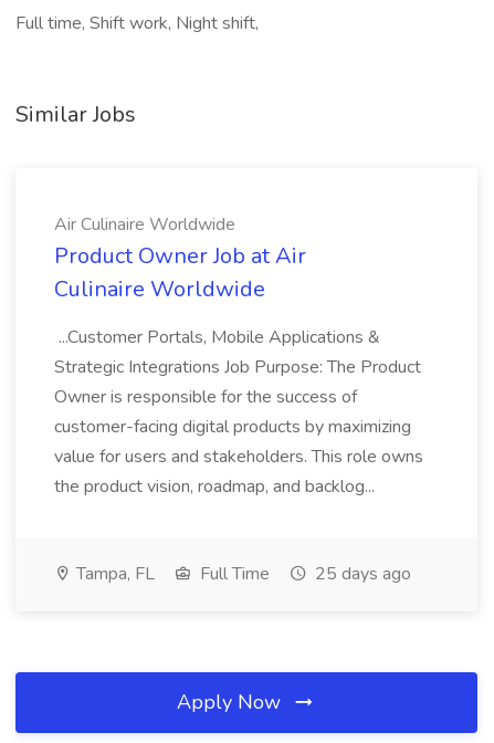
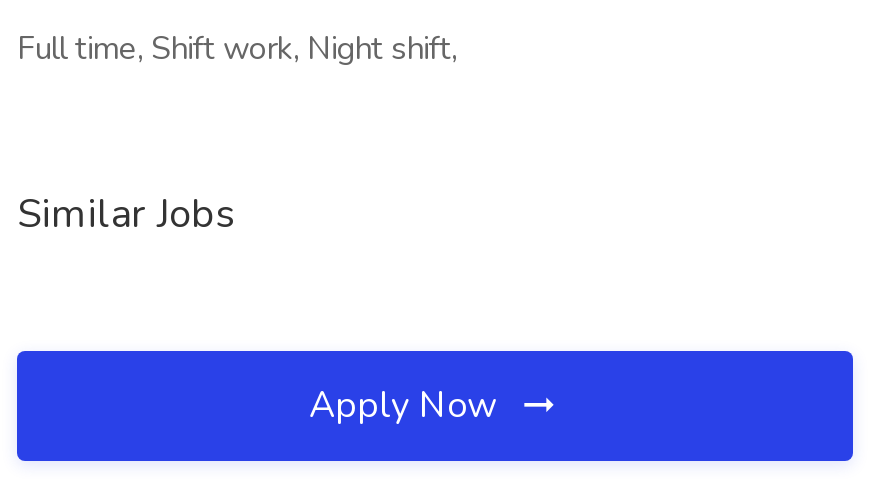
[54,212,423,499] Air Culinaire Worldwide | Product Owner Job at Air | Culinaire Worldwide | ...Customer Portals, Mobile Applications & | Strategic Integrations Job Purpose: The Product | Owner is responsible for the success of | customer-facing digital products by maximizing | value for users and stakeholders. This role owns | the product vision, roadmap, and backlog... -> none
[72,562,411,586] Tampa, FL | Full Time | 25 days ago -> none

